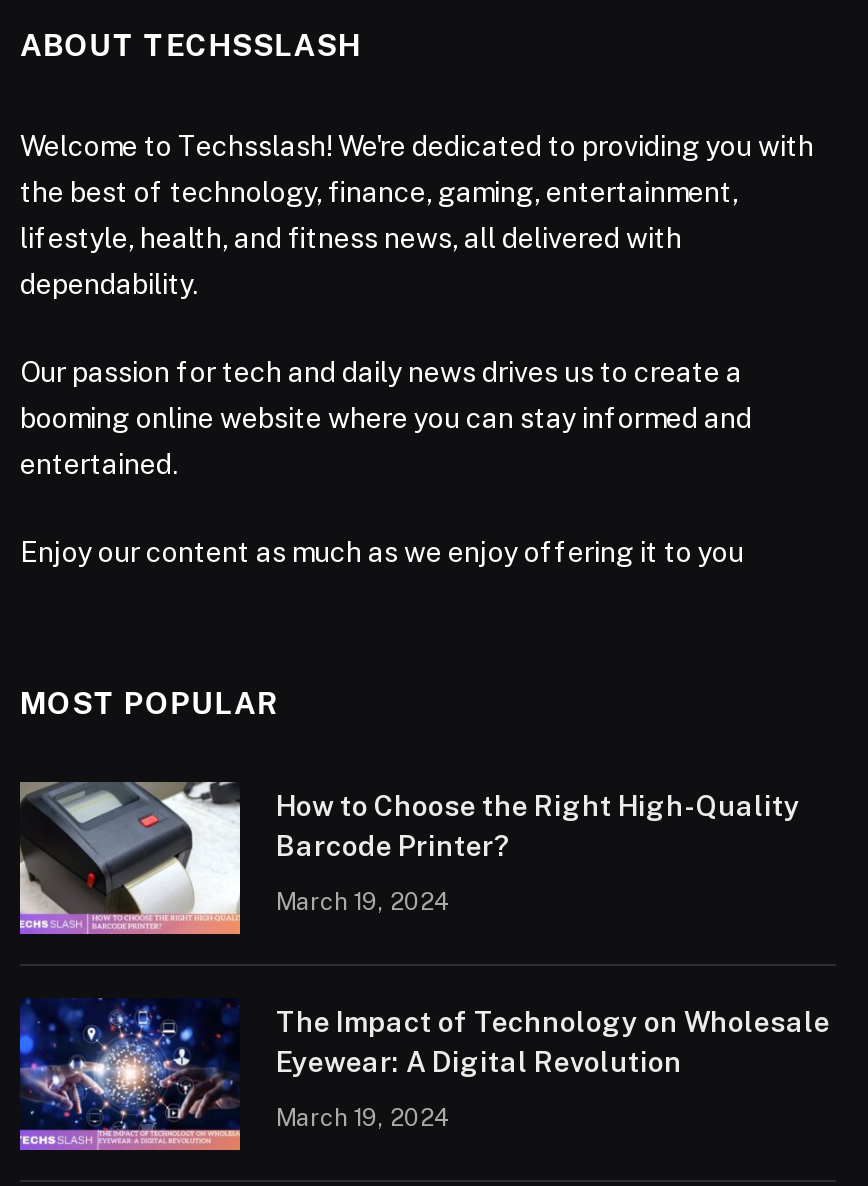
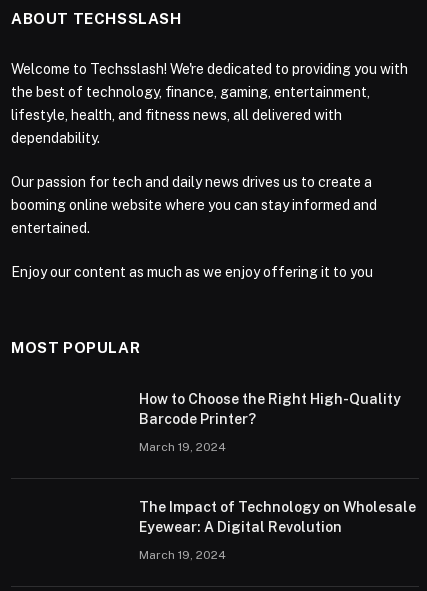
[18,780,242,936] [image] -> none
[18,998,242,1152] [image] -> none

